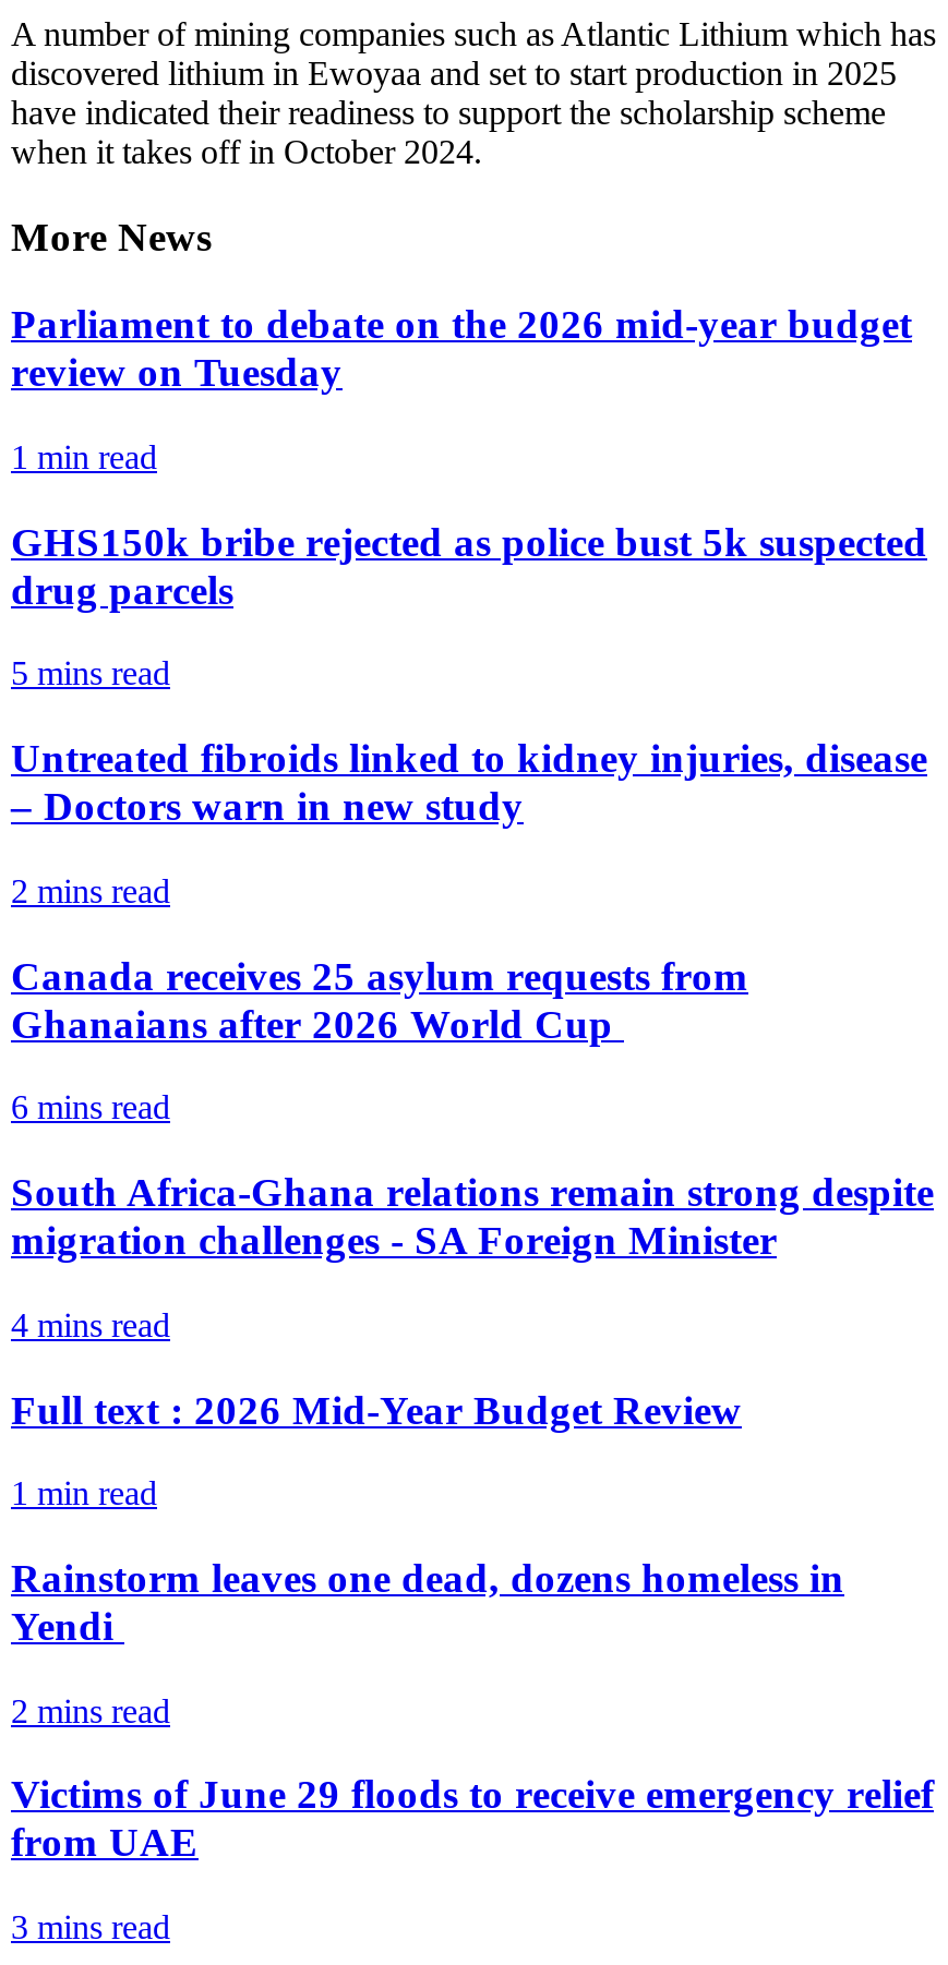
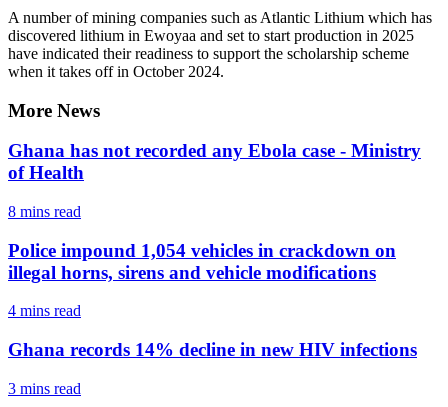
[11,302,934,1263] Parliament to debate on the 2026 mid-year budget | review on Tuesday | 1 min read | GHS150k bribe rejected as police bust 5k suspected | drug parcels | 5 mins read | Untreated fibroids linked to kidney injuries, disease | – Doctors warn in new study | 2 mins read | Canada receives 25 asylum requests from | Ghanaians after 2026 World Cup | 6 mins read | South Africa-Ghana relations remain strong despite | migration challenges - SA Foreign Minister -> [8,140,421,283] Ghana has not recorded any Ebola case - Ministry | of Health | 8 mins read | Police impound 1,054 vehicles in crackdown on | illegal horns, sirens and vehicle modifications
[11,1386,934,1866] Full text : 2026 Mid-Year Budget Review | 1 min read | Rainstorm leaves one dead, dozens homeless in | Yendi | 2 mins read | Victims of June 29 floods to receive emergency relief | from UAE -> [8,339,417,360] Ghana records 14% decline in new HIV infections

